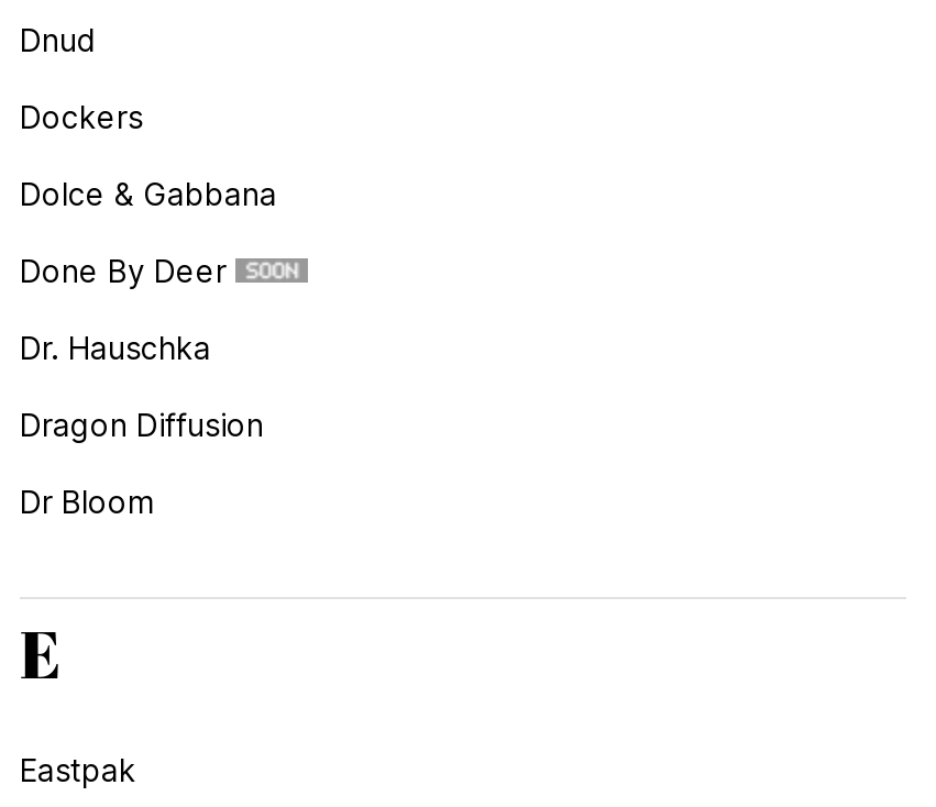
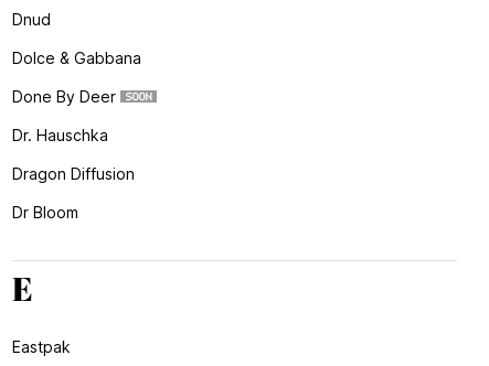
[20,98,143,135] Dockers -> none

